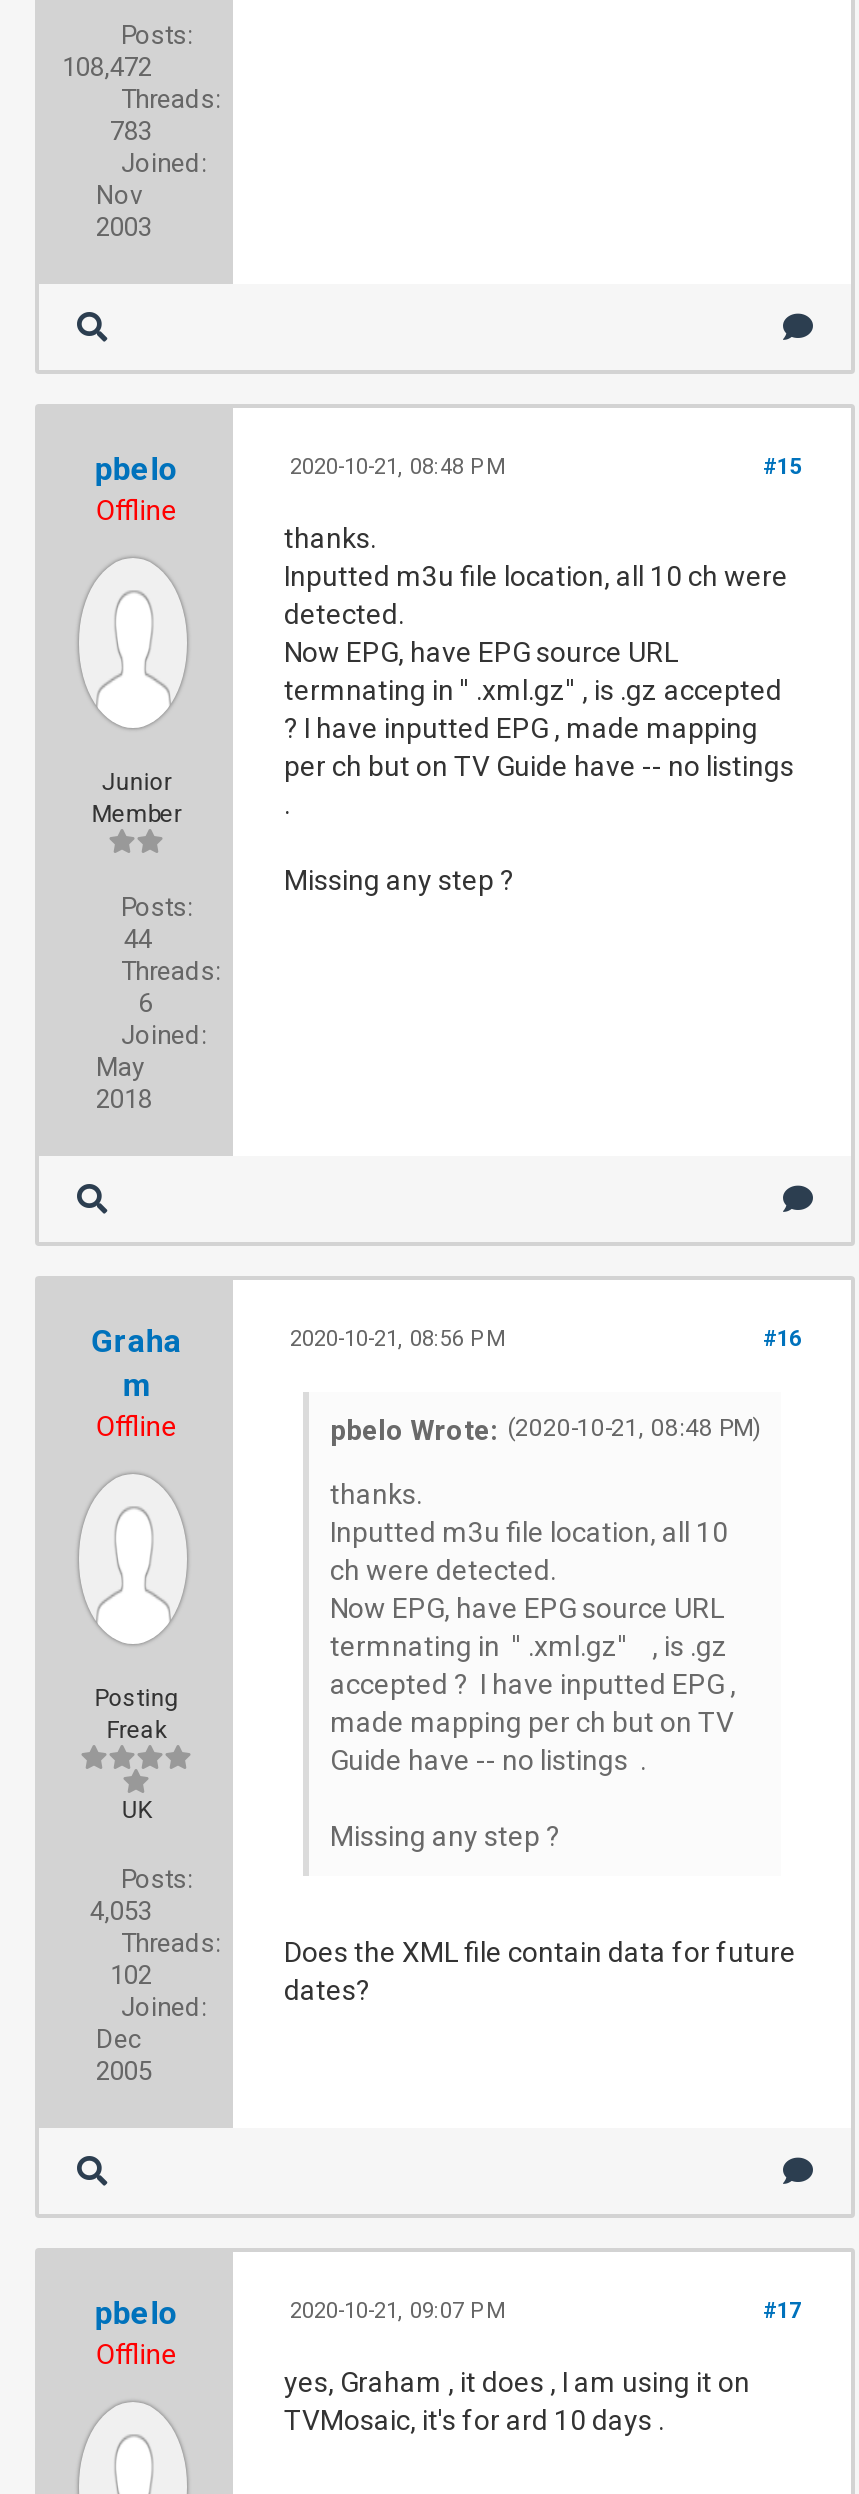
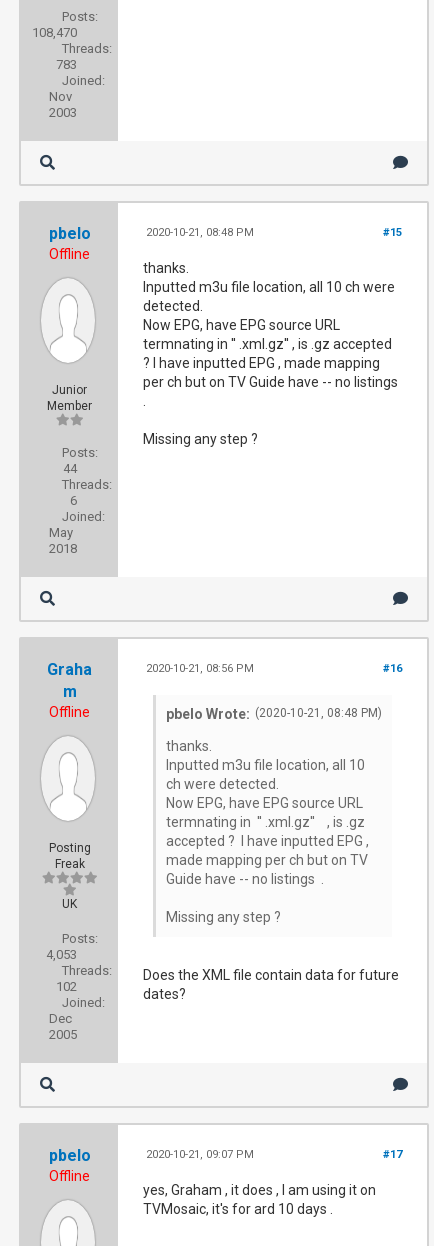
[62,52,152,82] 108,472 -> [32,25,77,40] 108,470

